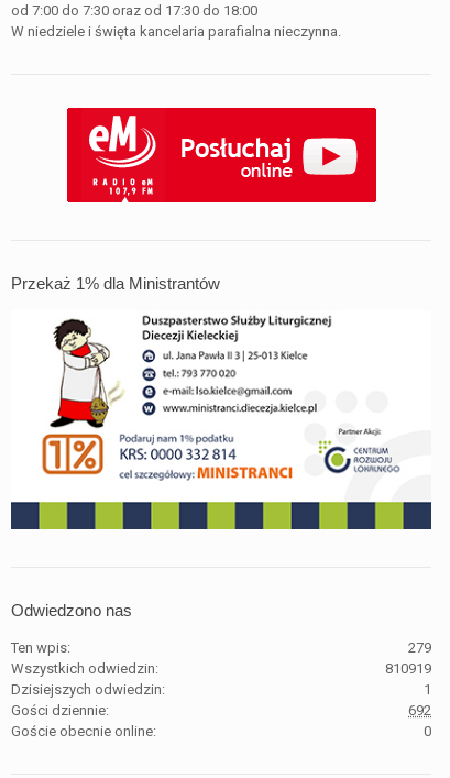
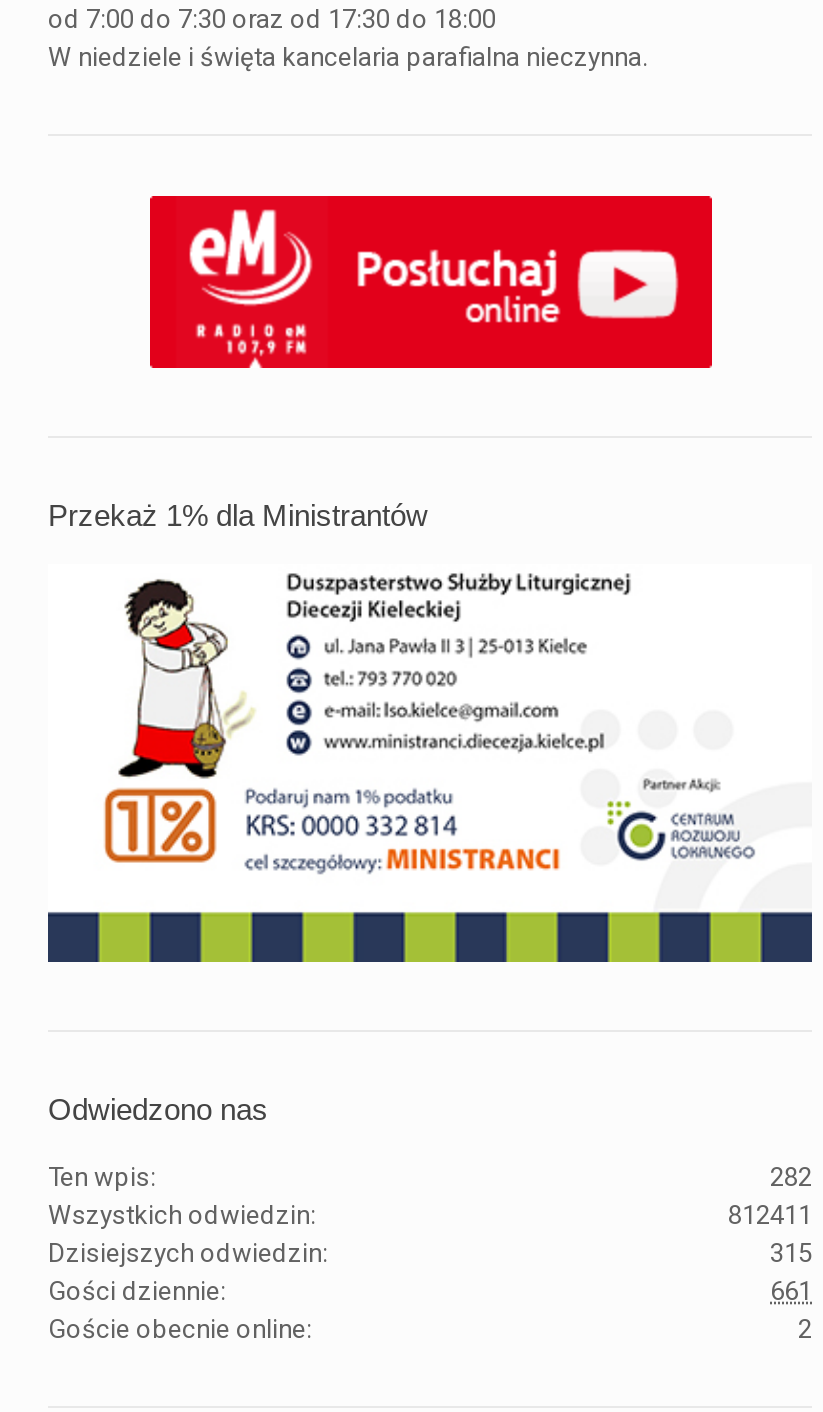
[408,639,431,656] 279 -> [770,1162,812,1192] 282
[385,660,431,677] 810919 -> [728,1200,812,1230] 812411
[424,681,431,698] 1 -> [770,1238,812,1268] 315
[408,702,431,718] 692 -> [770,1276,812,1306] 661
[424,723,431,739] 0 -> [798,1314,812,1344] 2

